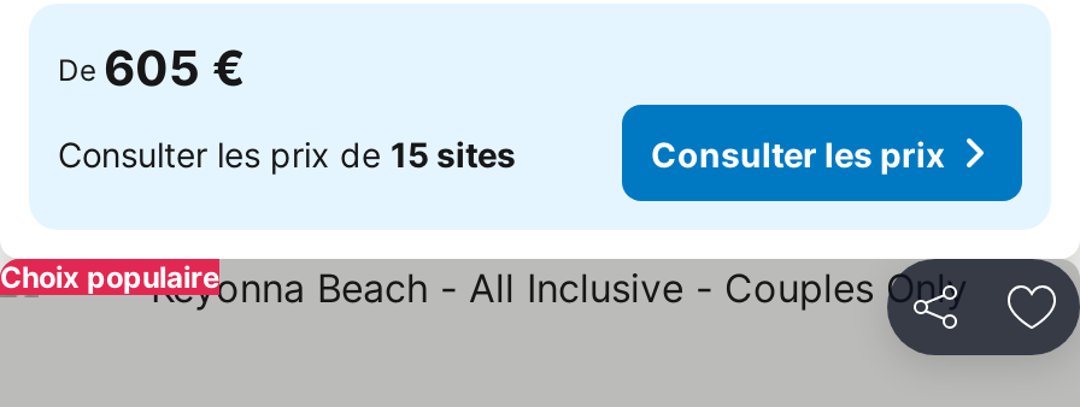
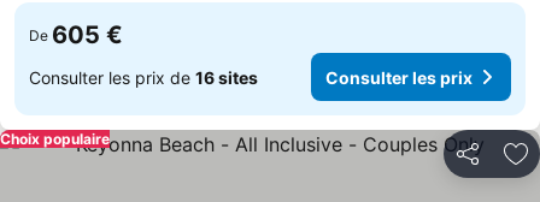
[58,132,516,173] Consulter les prix de 15 sites -> [29,67,258,87] Consulter les prix de 16 sites

